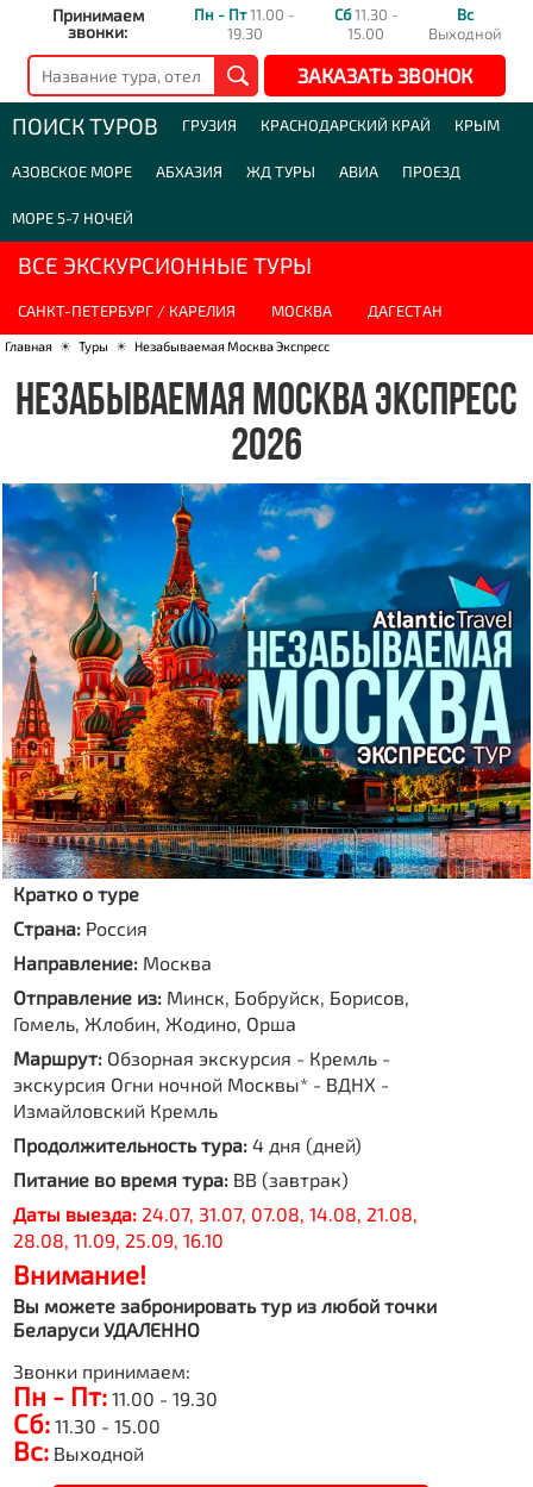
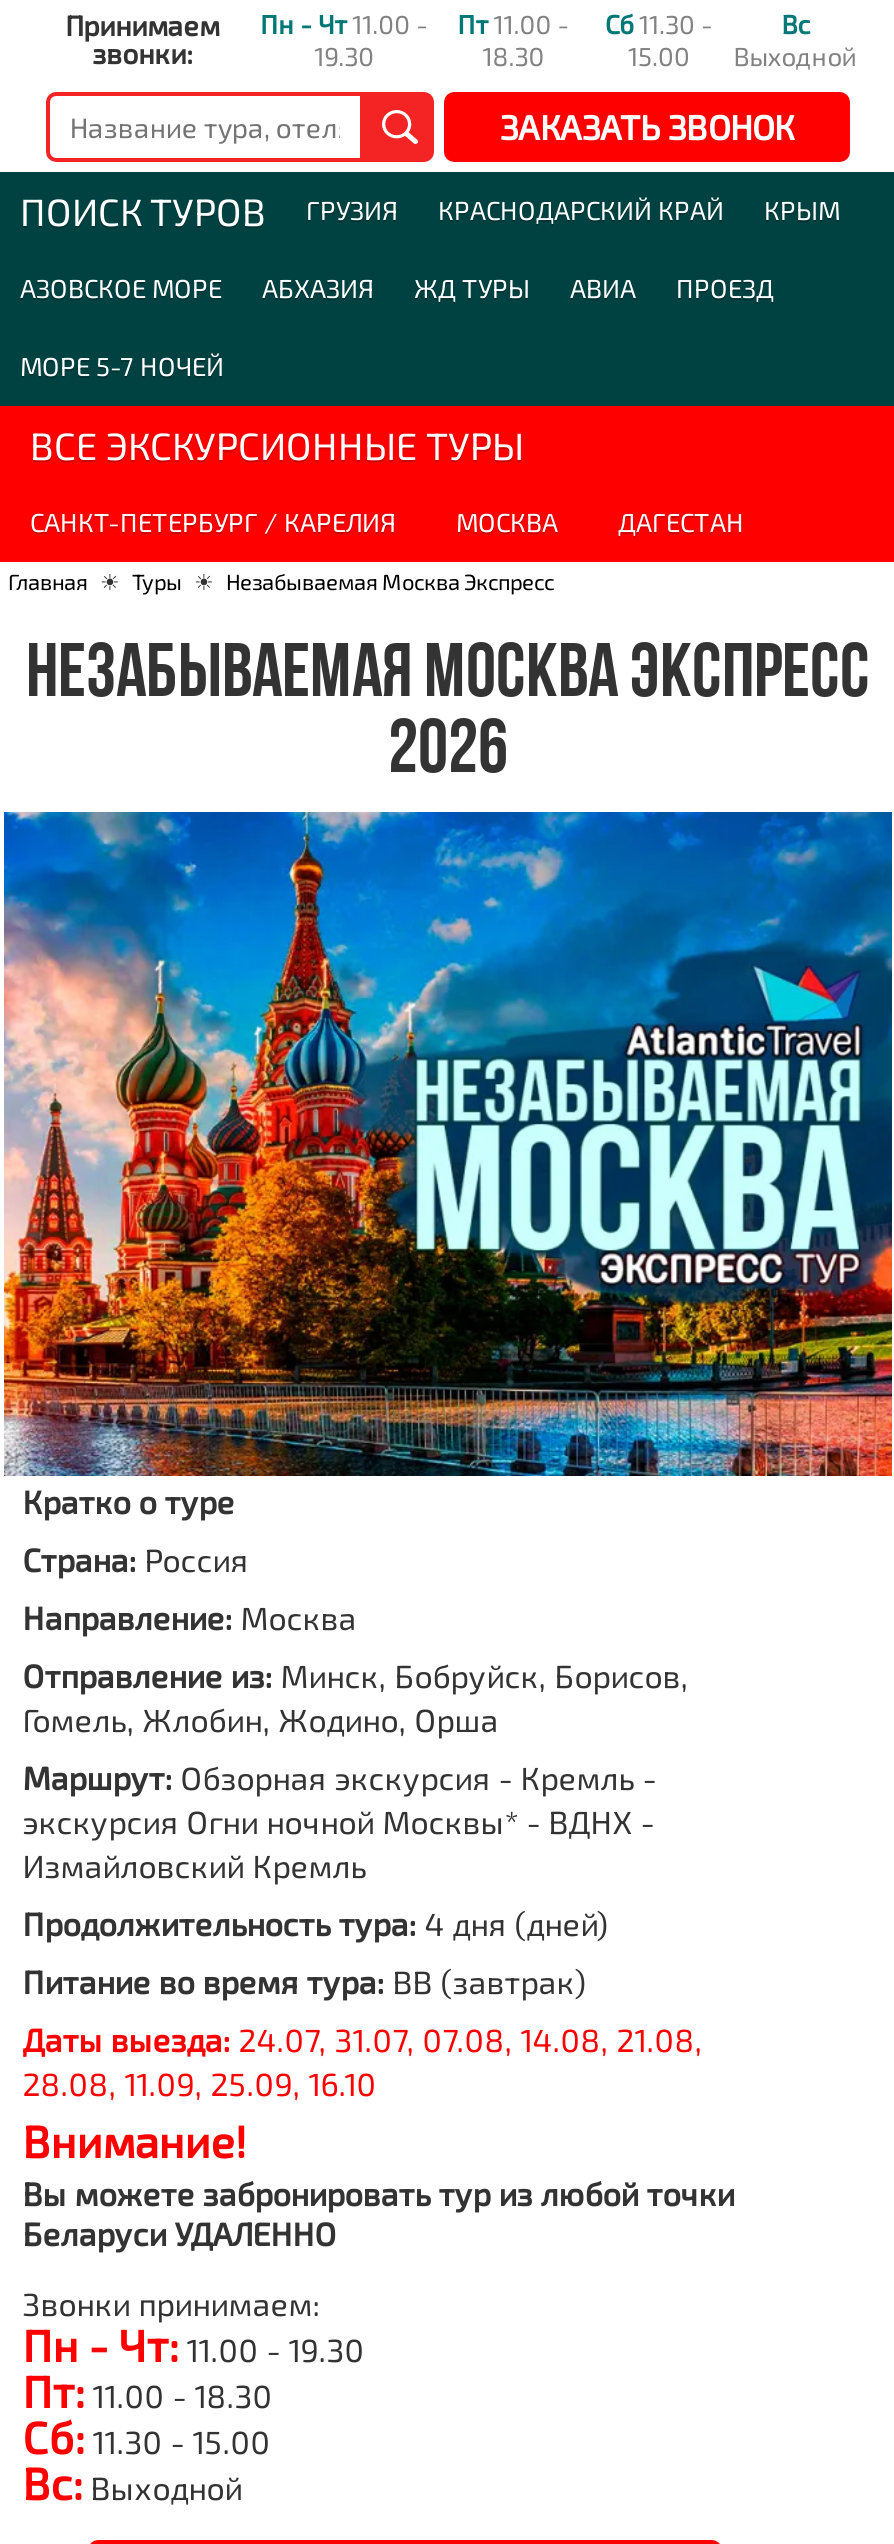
[194,5,295,24] Пн - Пт11.00 - -> [260,8,428,40] Пн - Чт11.00 -
none -> [457,8,569,72] Пт11.00 - | 18.30
[13,1380,218,1411] Пн - Пт:11.00 - 19.30 -> [22,2319,364,2417] Пн - Чт: 11.00 - 19.30 | Пт: 11.00 - 18.30

